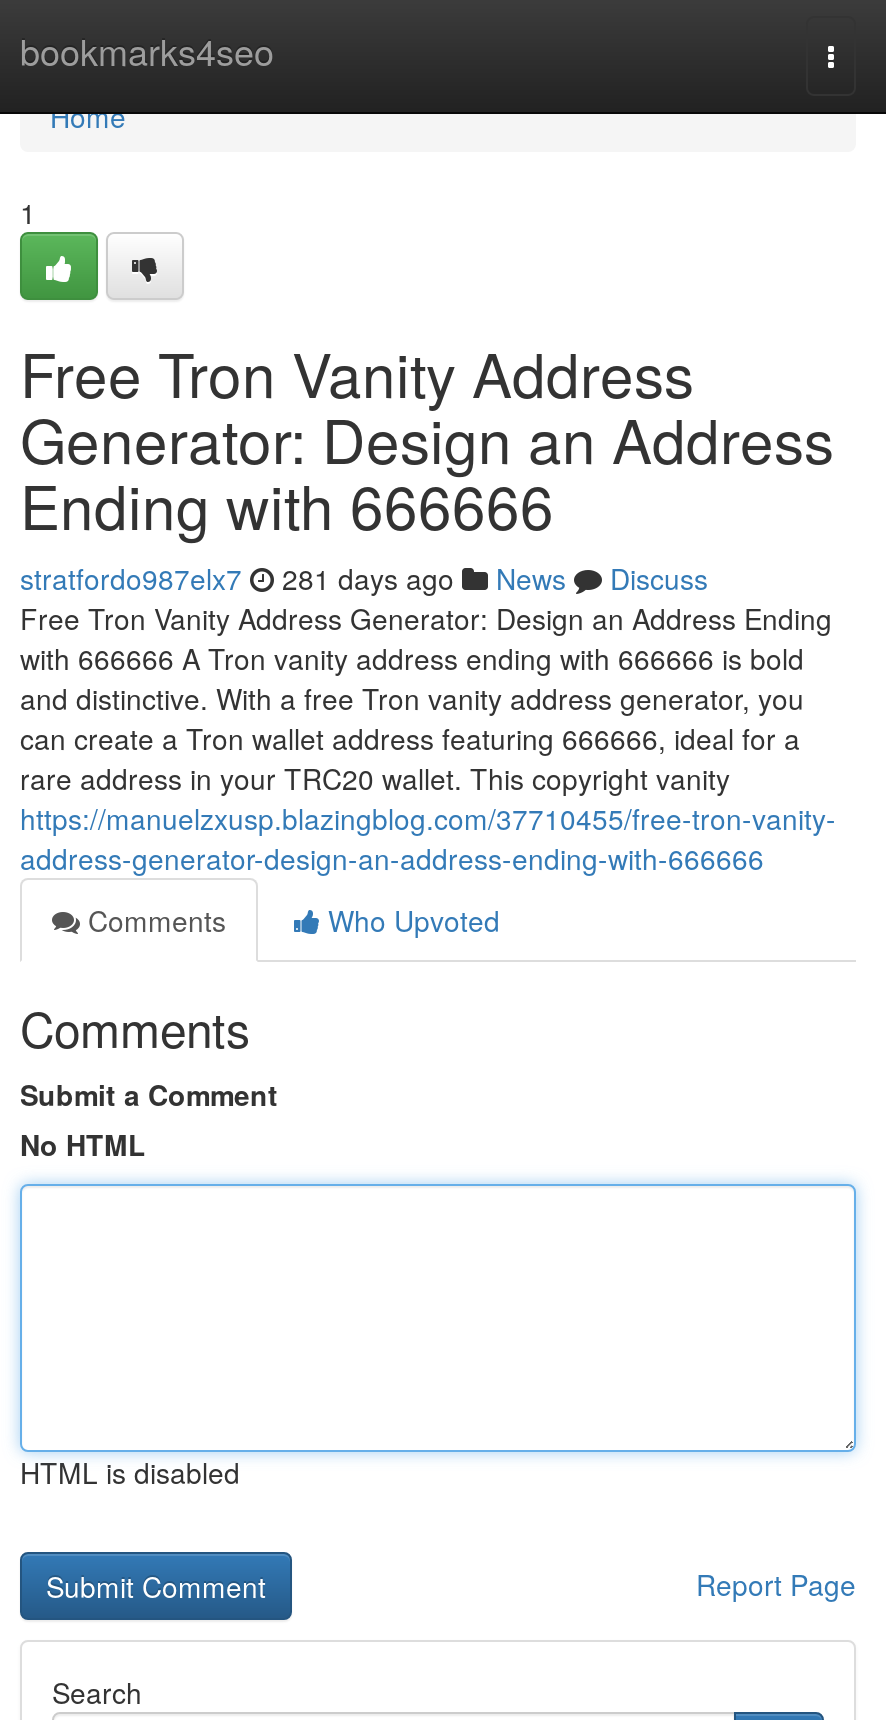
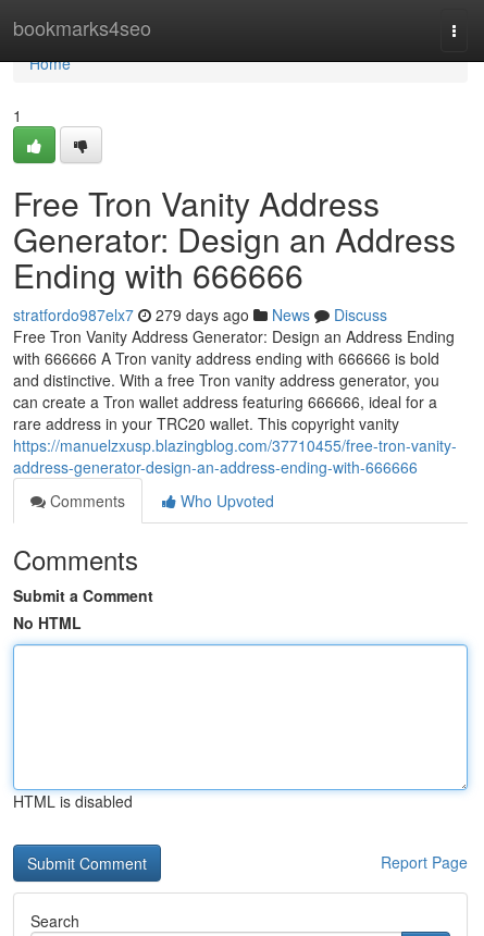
[20,558,708,598] stratfordo987elx7 281 days ago News Discuss -> [13,304,387,325] stratfordo987elx7 279 days ago News Discuss

